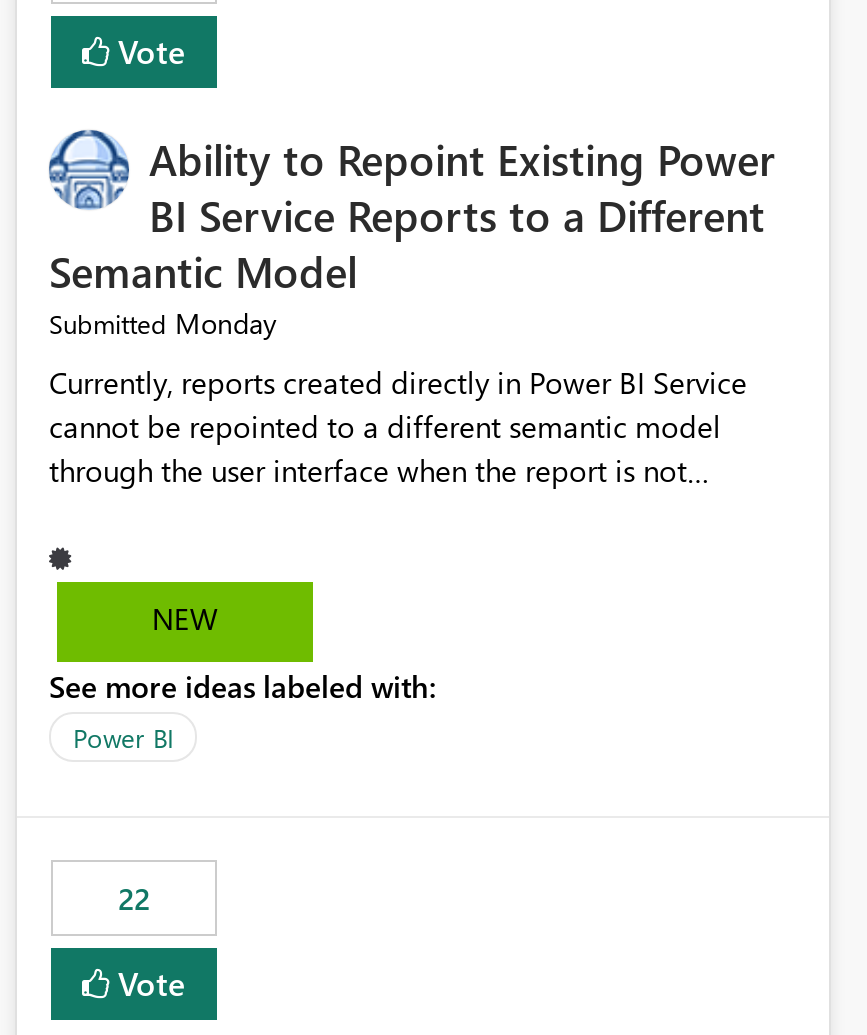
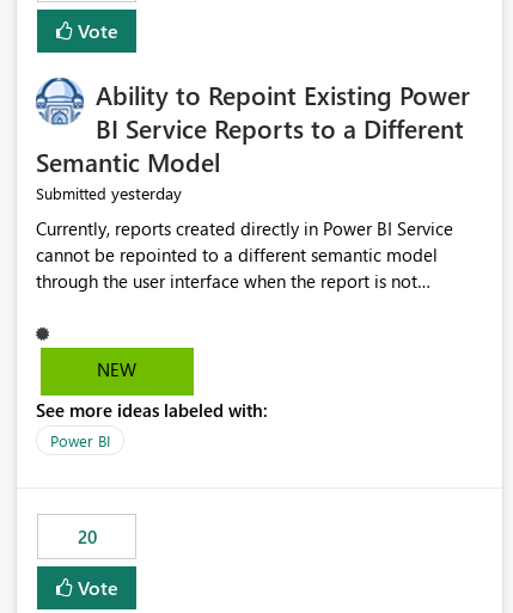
[49,305,277,343] Submitted Monday -> [36,182,182,205] Submitted yesterday
[118,879,150,919] 22 -> [77,525,96,549] 20

